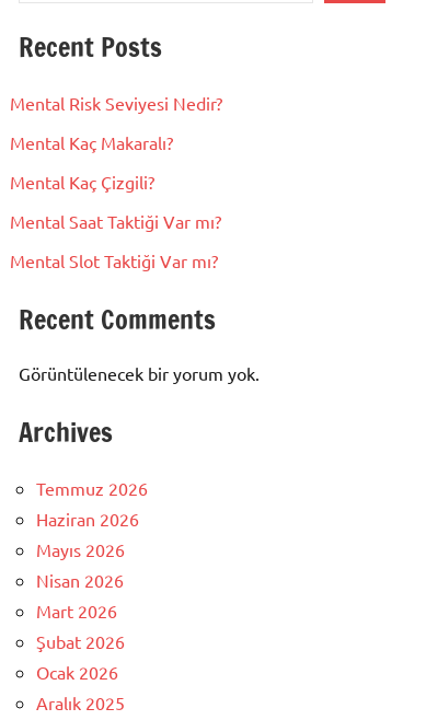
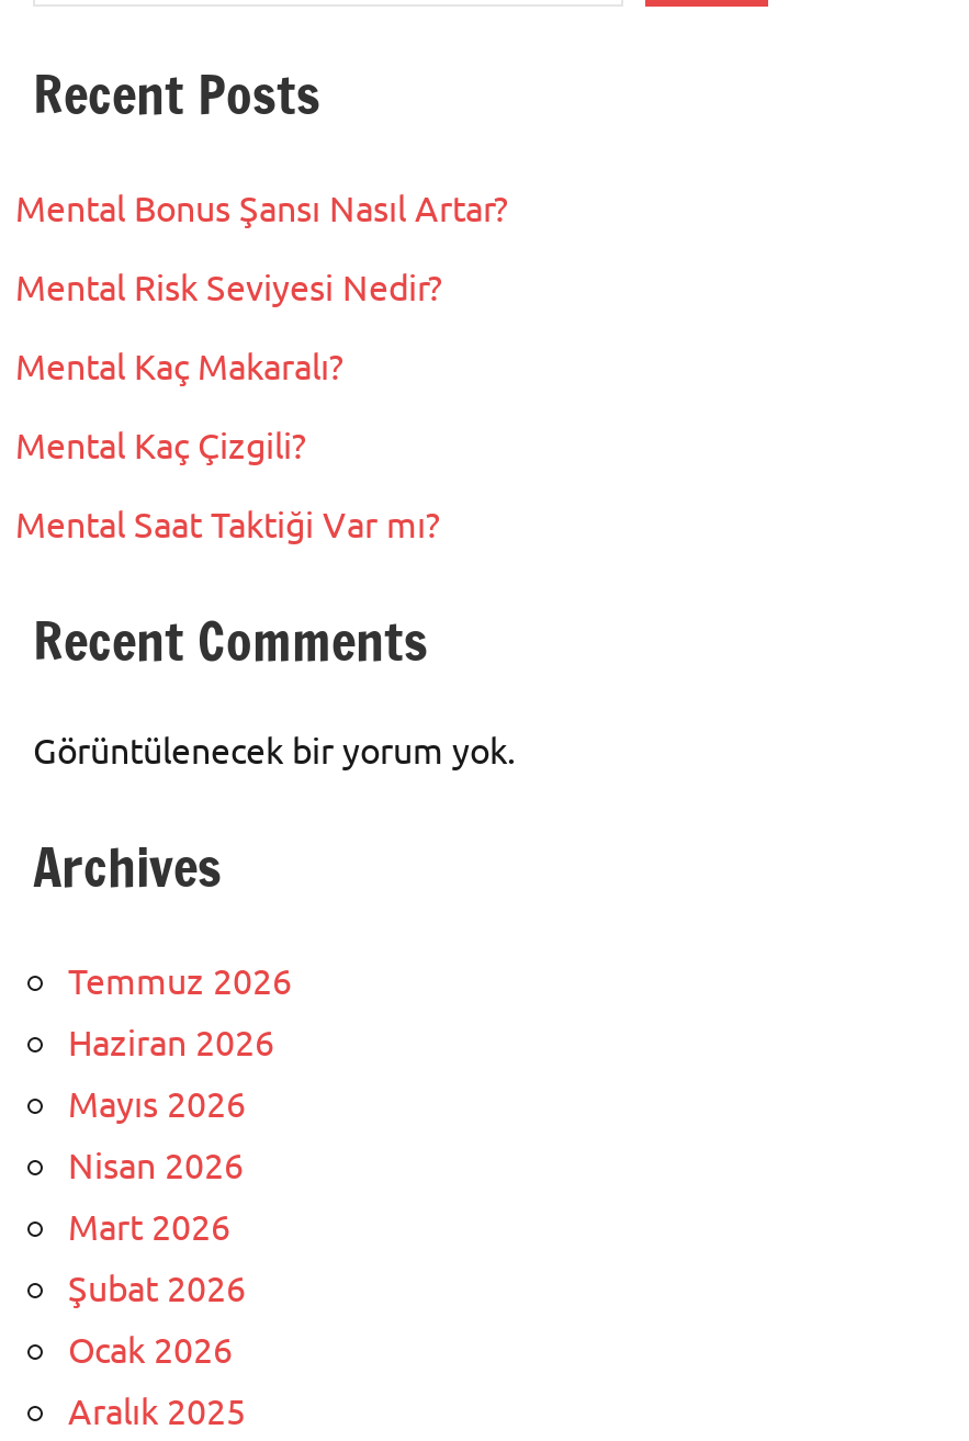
none -> [15,184,507,228] Mental Bonus Şansı Nasıl Artar?
moved [10,92,222,232] -> [15,263,441,544]: Mental Risk Seviyesi Nedir? | Mental Kaç Makaralı? | Mental Kaç Çizgili? | Mental Saat Taktiği Var mı?
[10,249,218,271] Mental Slot Taktiği Var mı? -> none

